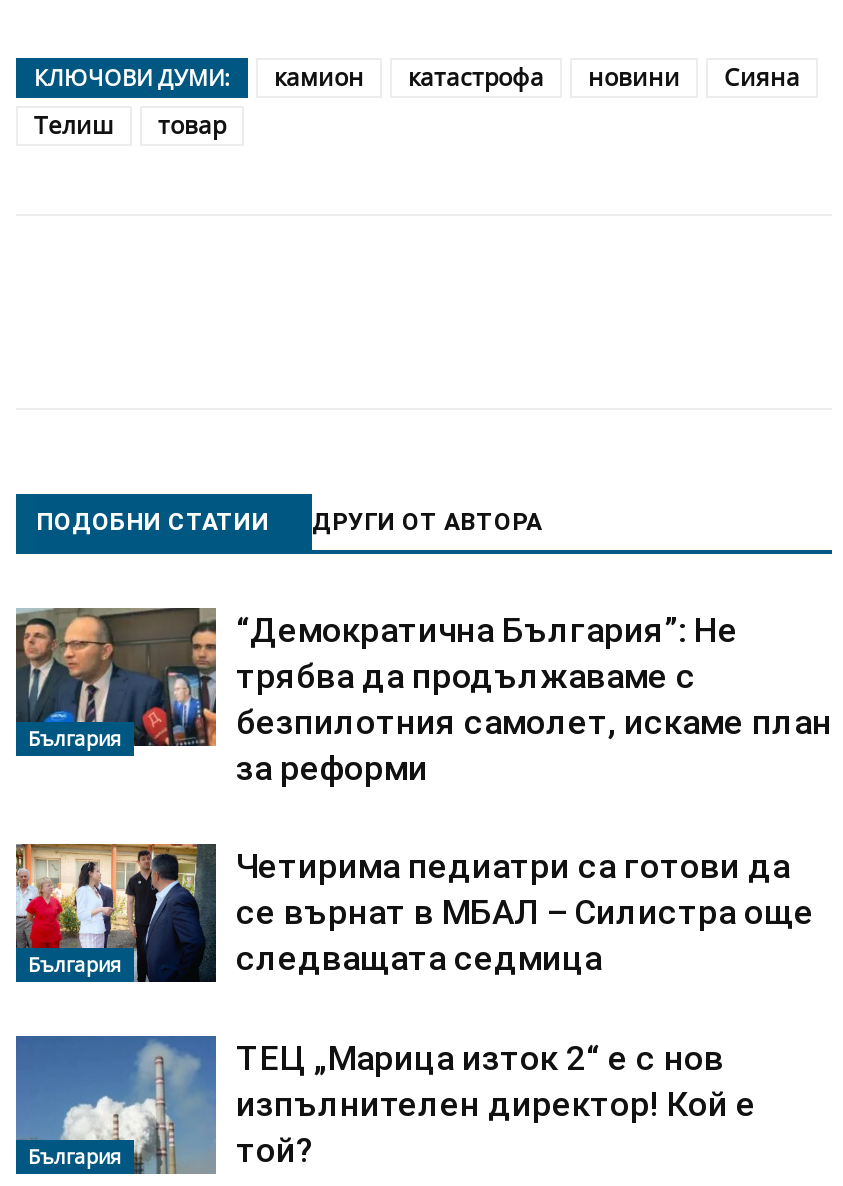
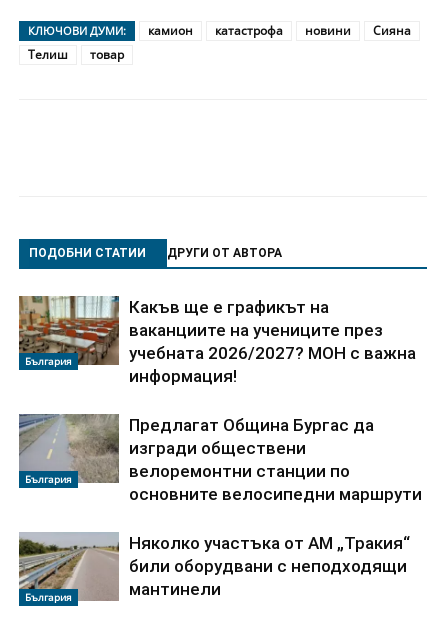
[14,606,832,789] [image] | “Демократична България”: Не | трябва да продължаваме с | безпилотния самолет, искаме план | за реформи -> [18,296,416,386] [image] | Какъв ще е графикът на | ваканциите на учениците през | учебната 2026/2027? МОН с важна | информация!
[16,842,814,984] [image] | Четирима педиатри са готови да | се върнат в МБАЛ – Силистра още | следващата седмица -> [19,413,422,504] [image] | Предлагат Община Бургас да | изгради обществени | велоремонтни станции по | основните велосипедни маршрути
[14,1034,756,1176] [image] | ТЕЦ „Марица изток 2“ е с нов | изпълнителен директор! Кой е | той? -> [18,532,410,606] [image] | Няколко участъка от АМ „Тракия“ | били оборудвани с неподходящи | мантинели

